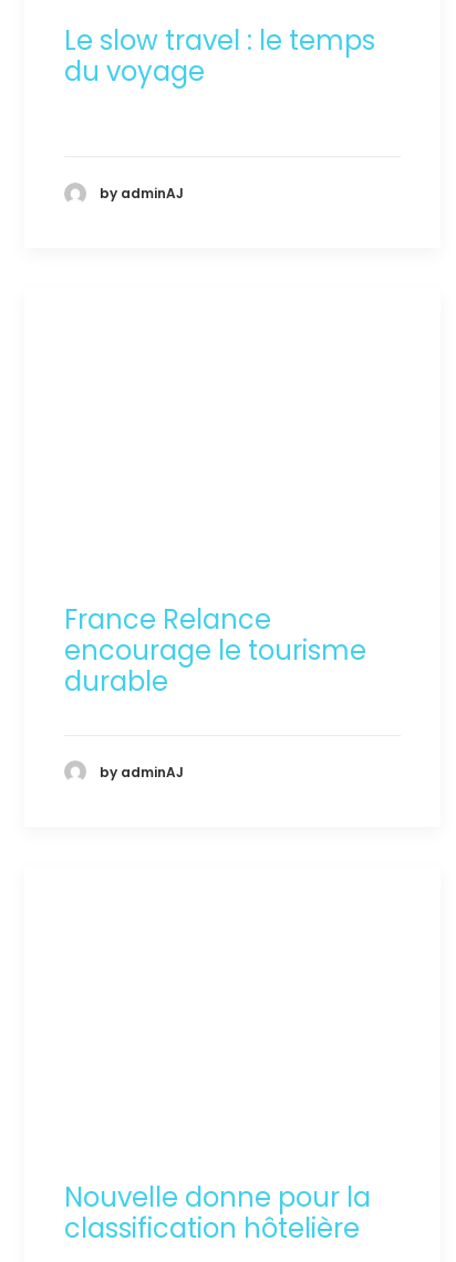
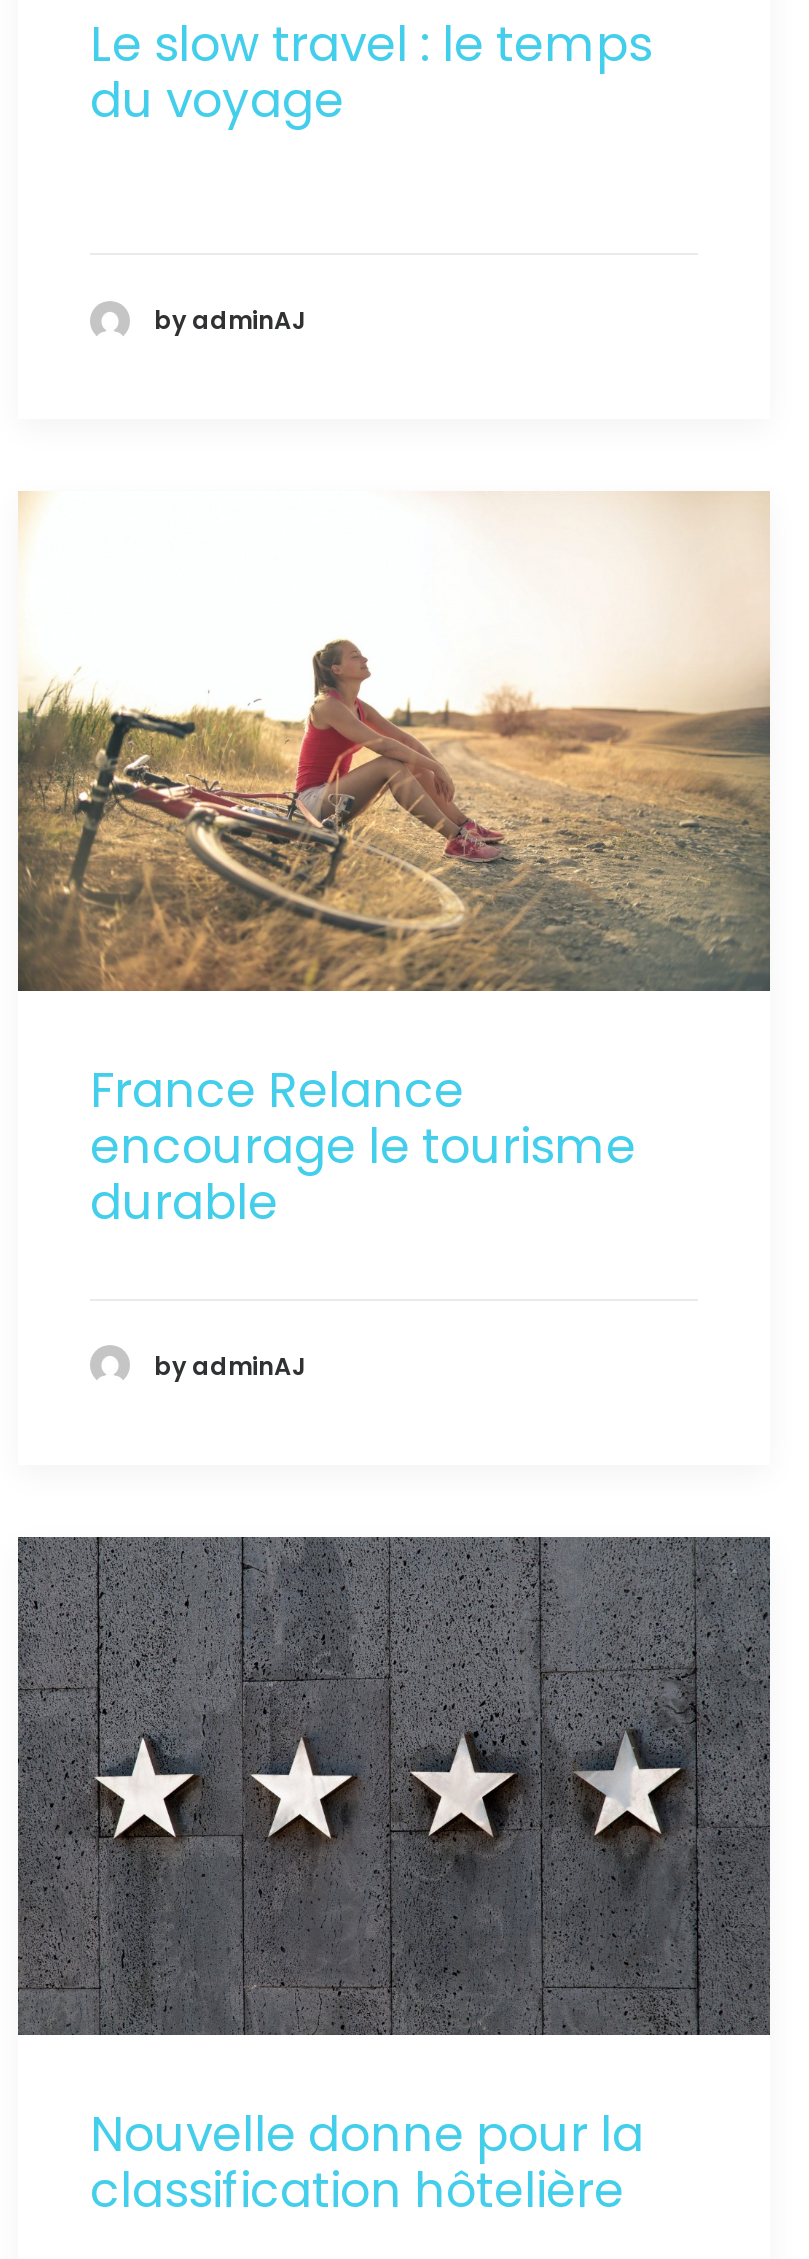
none -> [16,491,772,993] [image]
none -> [16,1535,772,2037] [image]

